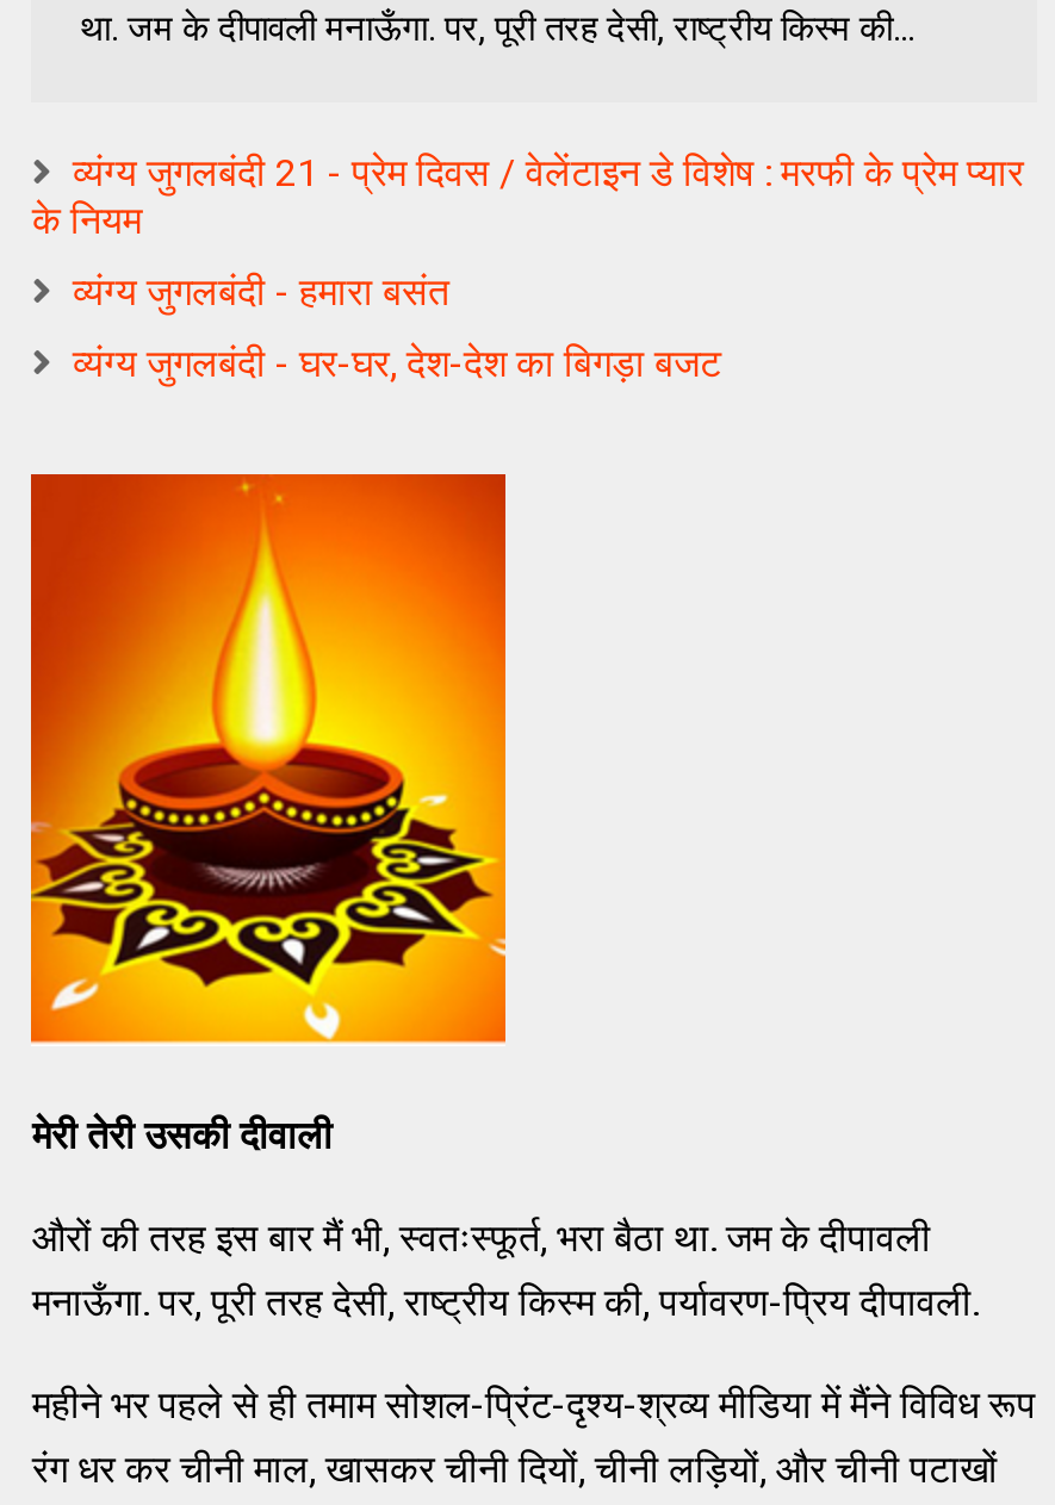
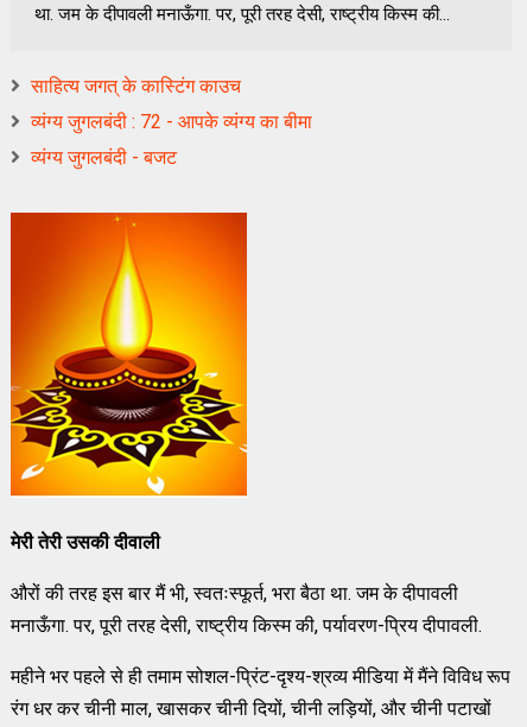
[32,150,1024,243] व्यंग्य जुगलबंदी 21 - प्रेम दिवस / वेलेंटाइन डे विशेष : मरफी के प्रेम प्यार | के नियम -> [31,75,241,97] साहित्य जगत् के कास्टिंग काउच
[72,269,449,314] व्यंग्य जुगलबंदी - हमारा बसंत -> [31,110,313,133] व्यंग्य जुगलबंदी : 72 - आपके व्यंग्य का बीमा
[72,341,721,386] व्यंग्य जुगलबंदी - घर-घर, देश-देश का बिगड़ा बजट -> [31,146,177,169] व्यंग्य जुगलबंदी - बजट

